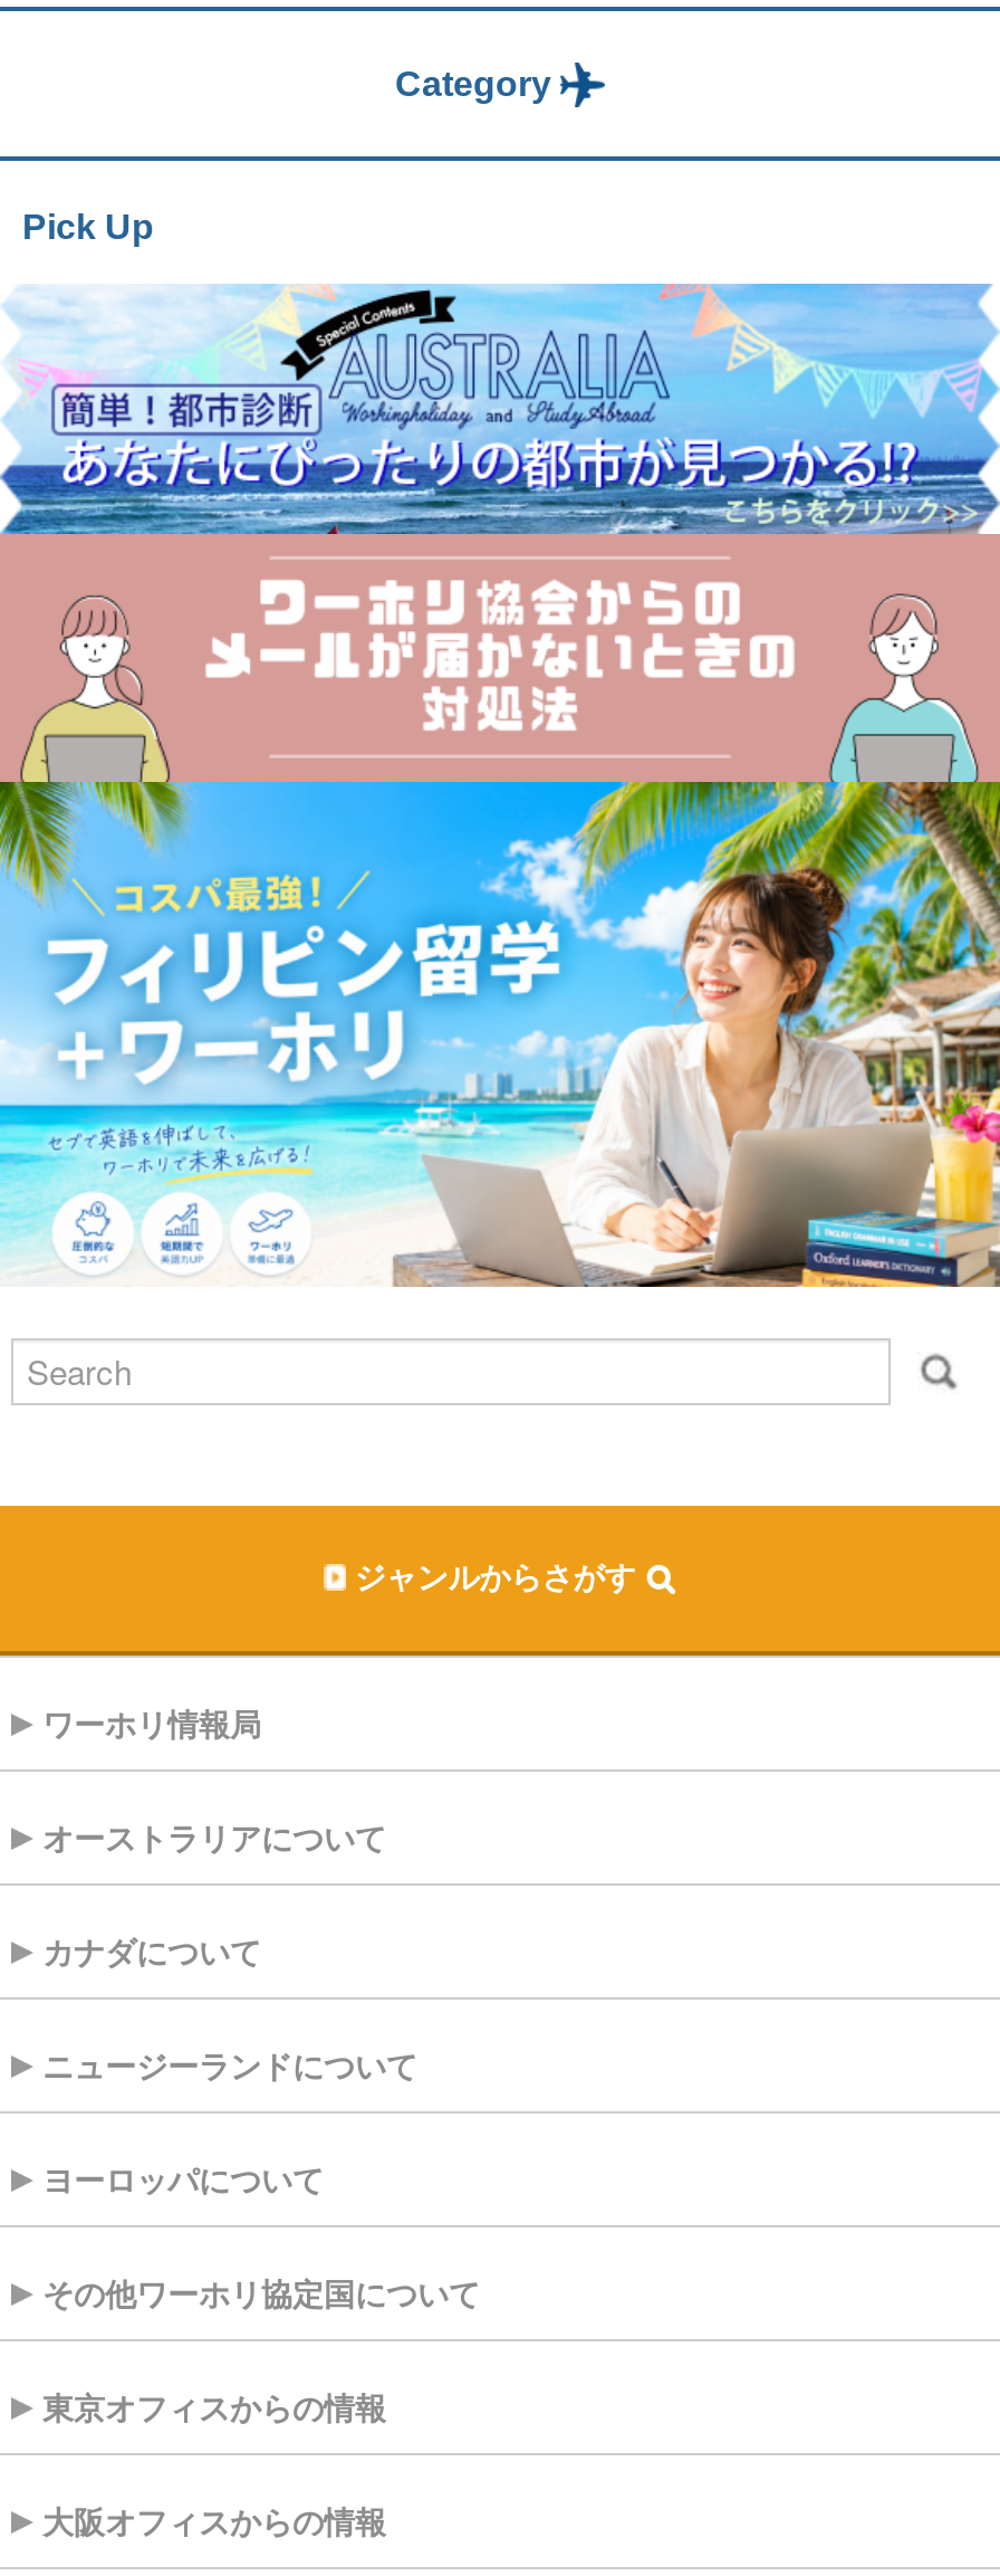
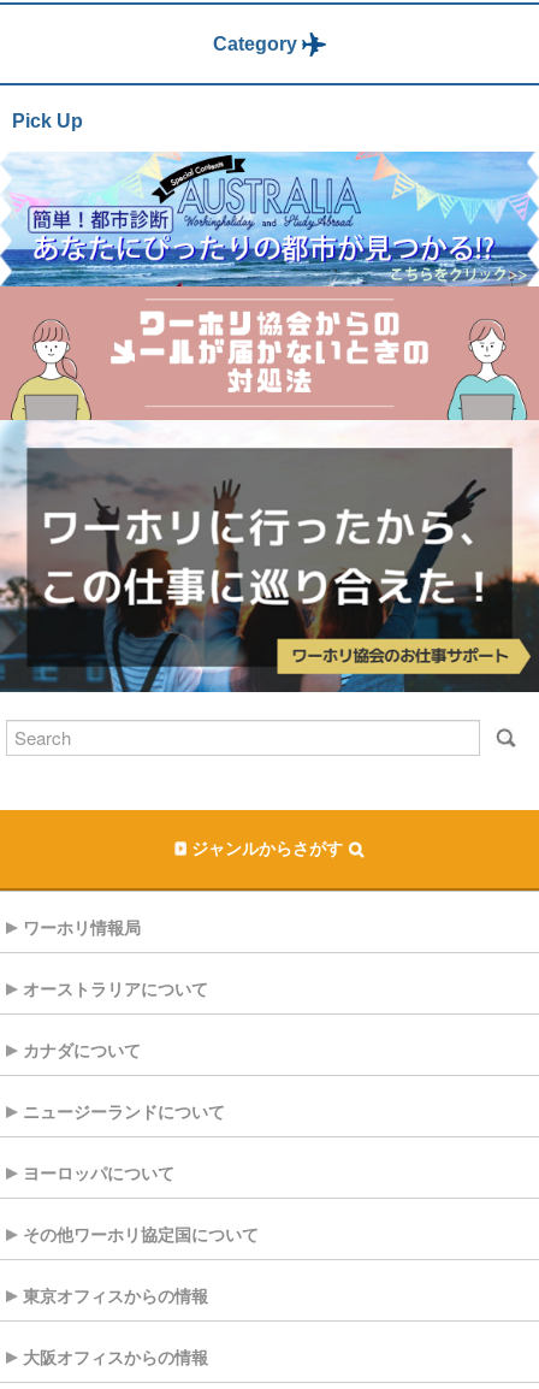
[7,780,993,1289] [image] -> [4,419,535,693] [image]

